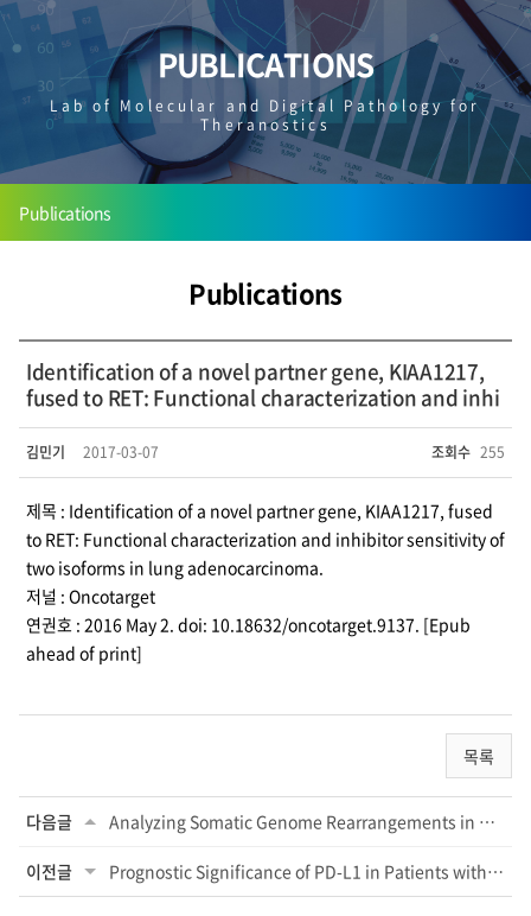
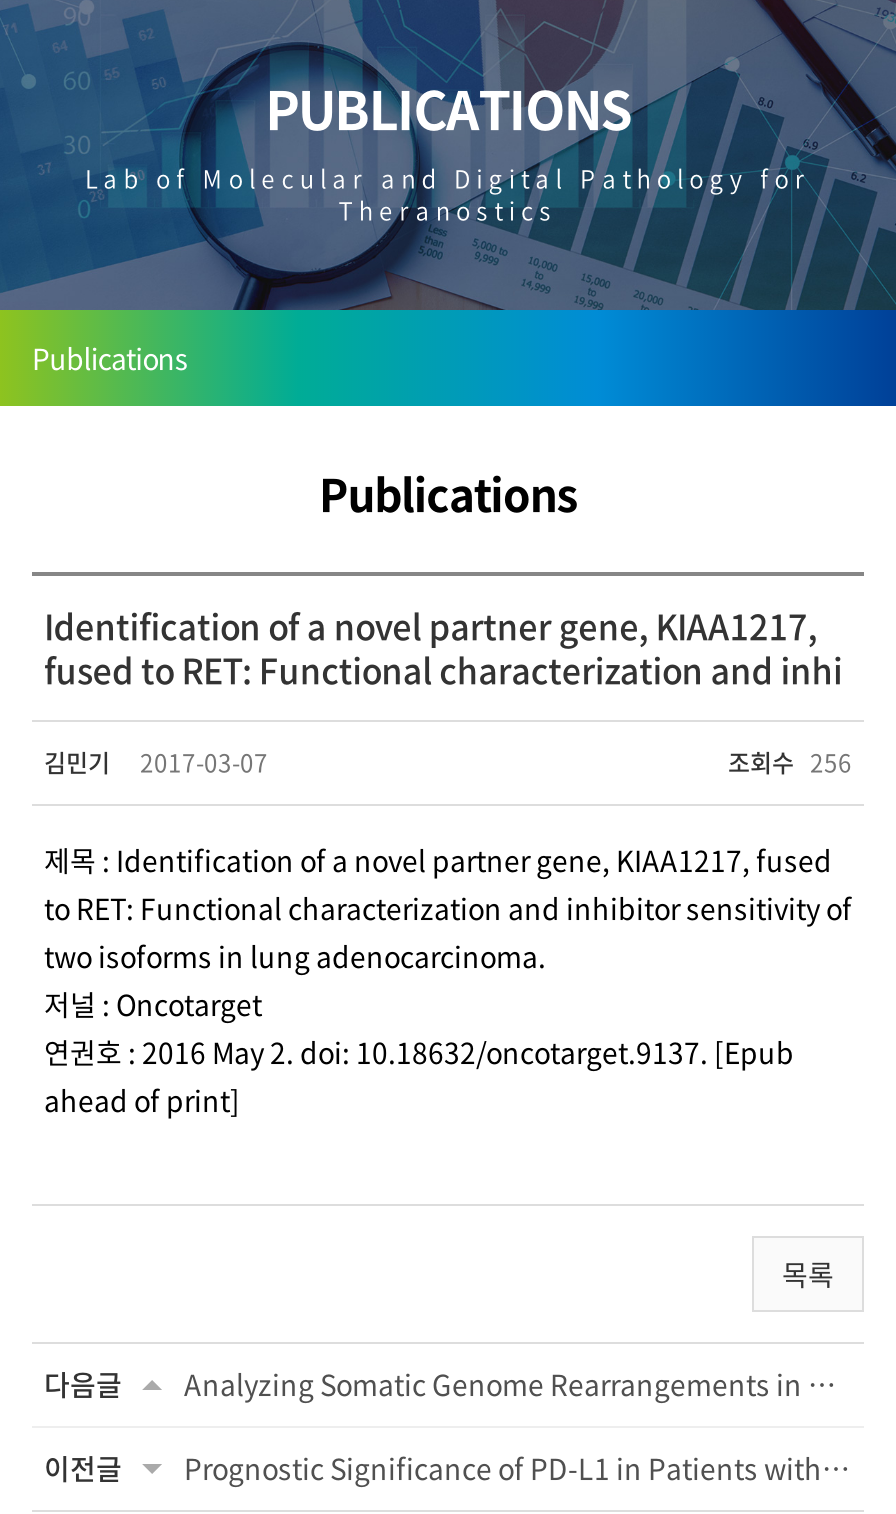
[431,441,505,463] 조회수 255 -> [728,744,852,780] 조회수 256

